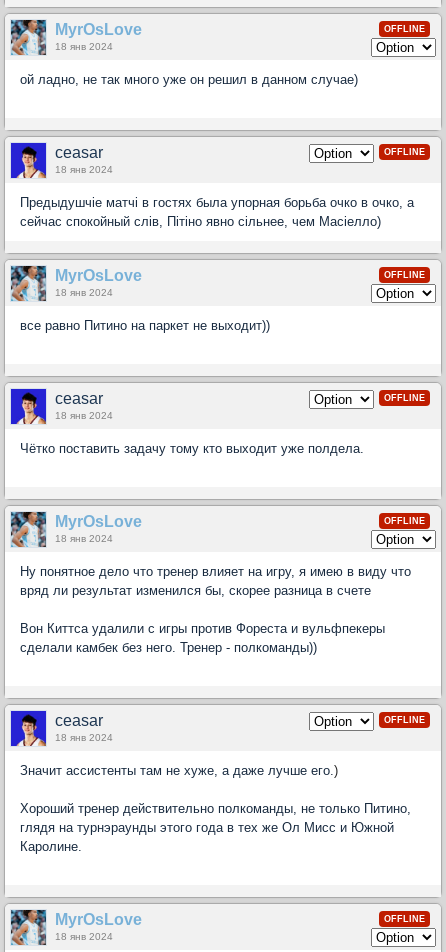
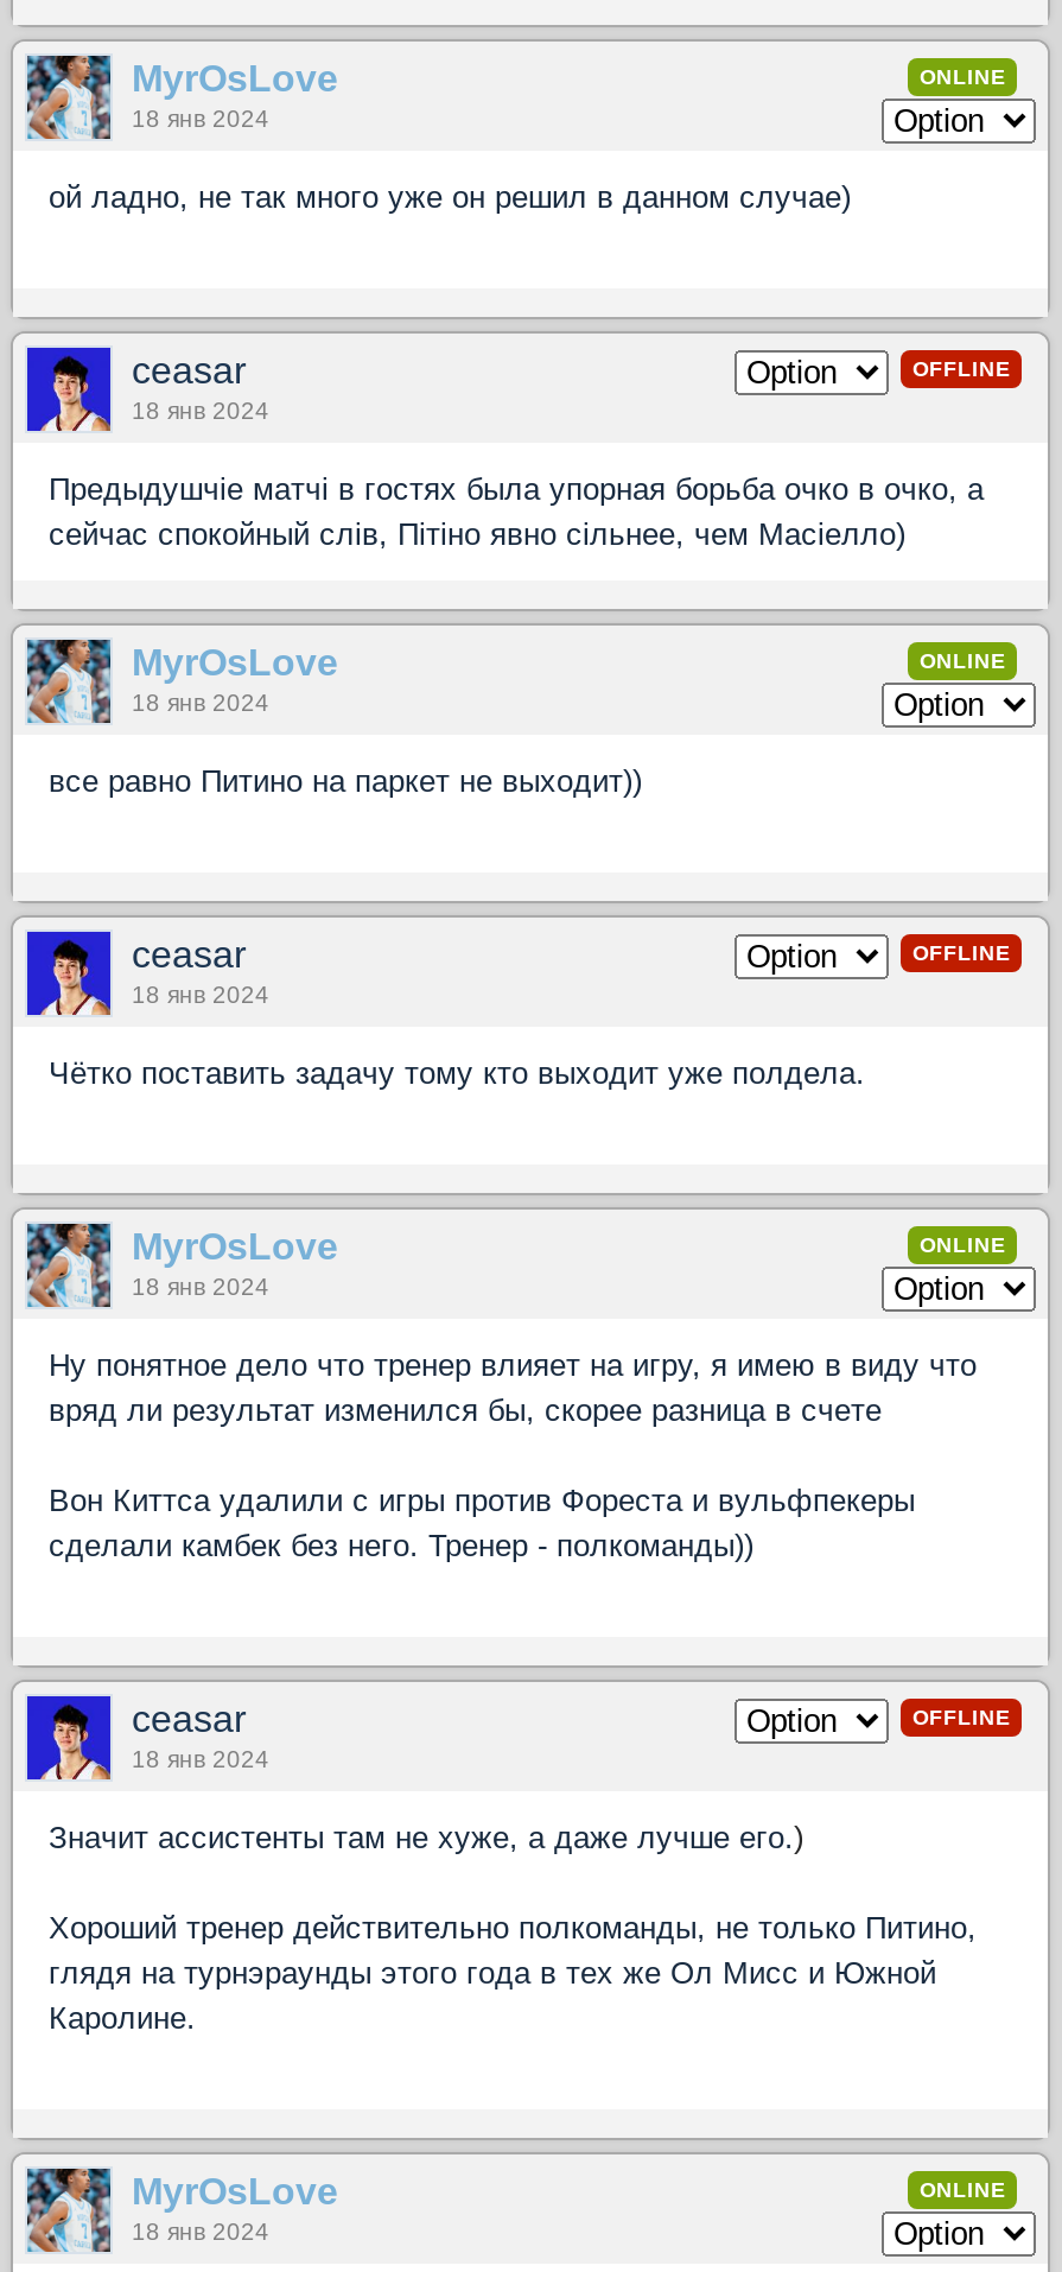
[384,24,425,34] OFFLINE -> [920,66,1005,90] ONLINE
[384,270,425,280] OFFLINE -> [920,650,1005,674] ONLINE
[384,516,425,526] OFFLINE -> [920,1234,1005,1258] ONLINE
[384,914,425,924] OFFLINE -> [920,2179,1005,2203] ONLINE

